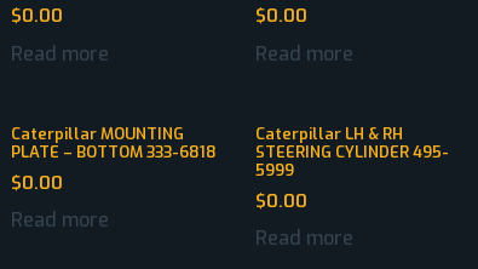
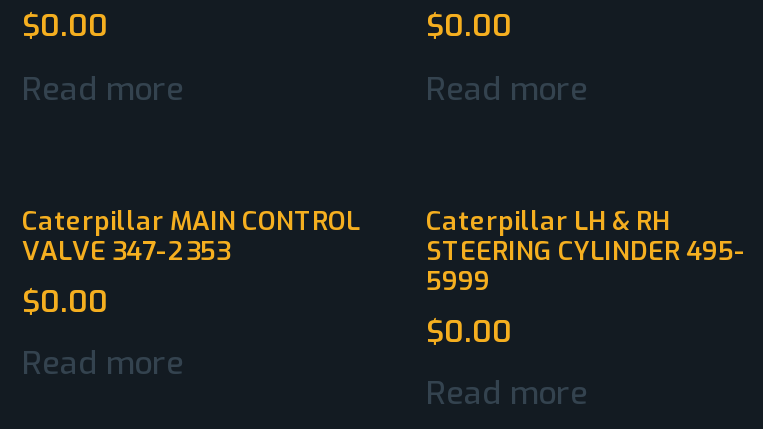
[11,124,217,163] Caterpillar MOUNTING | PLATE – BOTTOM 333-6818 -> [22,205,360,269] Caterpillar MAIN CONTROL | VALVE 347-2353

